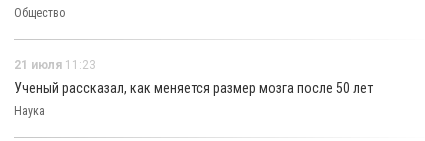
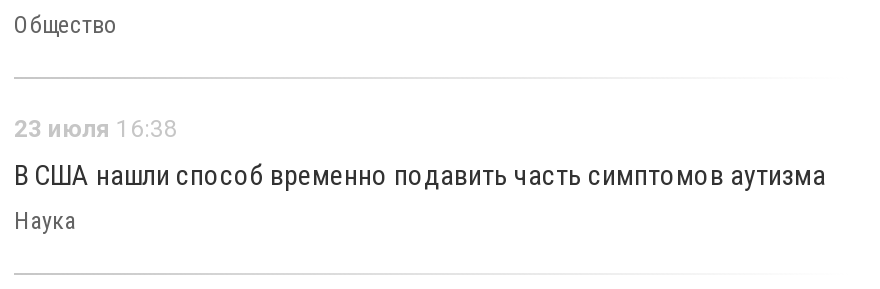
[14,58,96,72] 21 июля 11:23 -> [14,115,178,143] 23 июля 16:38
[14,80,373,96] Ученый рассказал, как меняется размер мозга после 50 лет -> [14,159,826,191] В США нашли способ временно подавить часть симптомов аутизма

